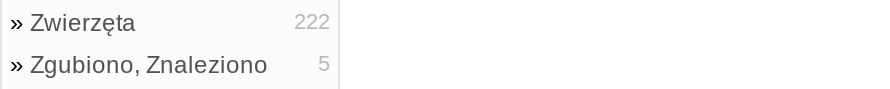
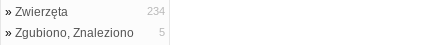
[294,9,330,33] 222 -> [147,5,165,17] 234

